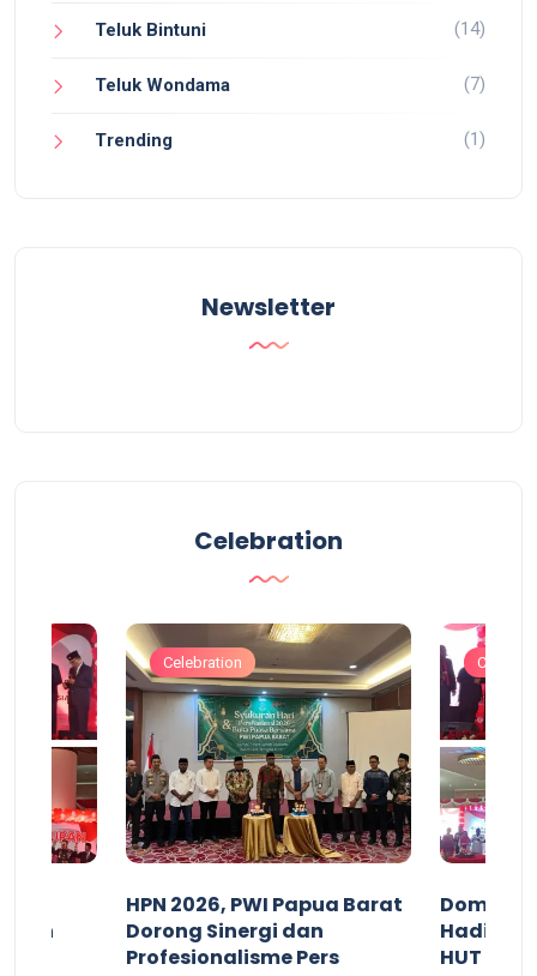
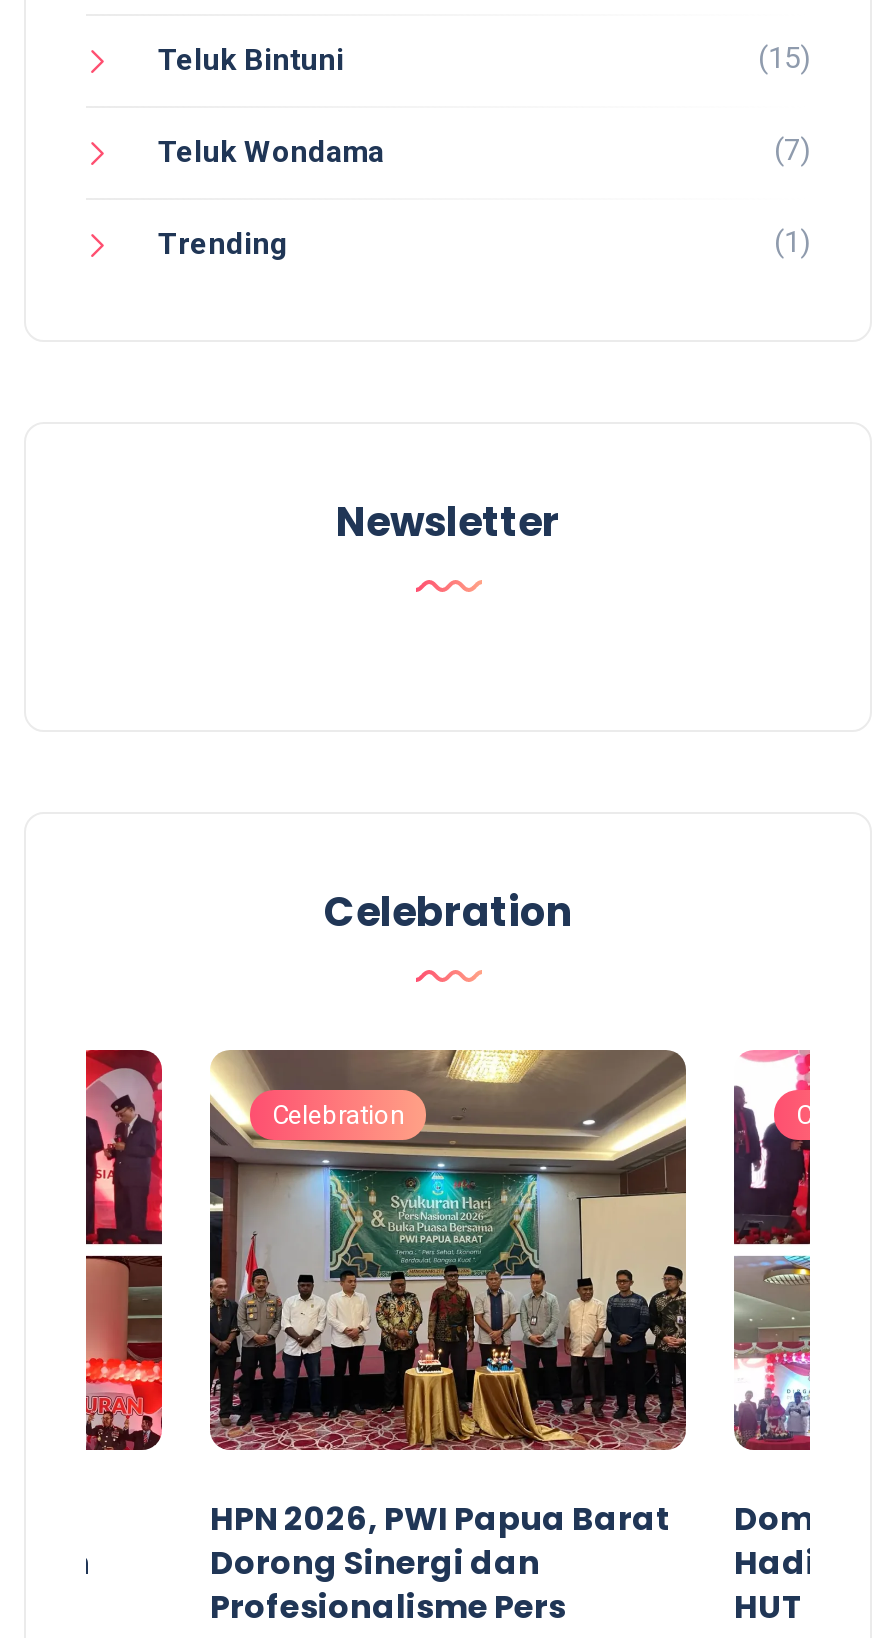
[454,18,485,39] (14) -> [758,40,810,76] (15)

